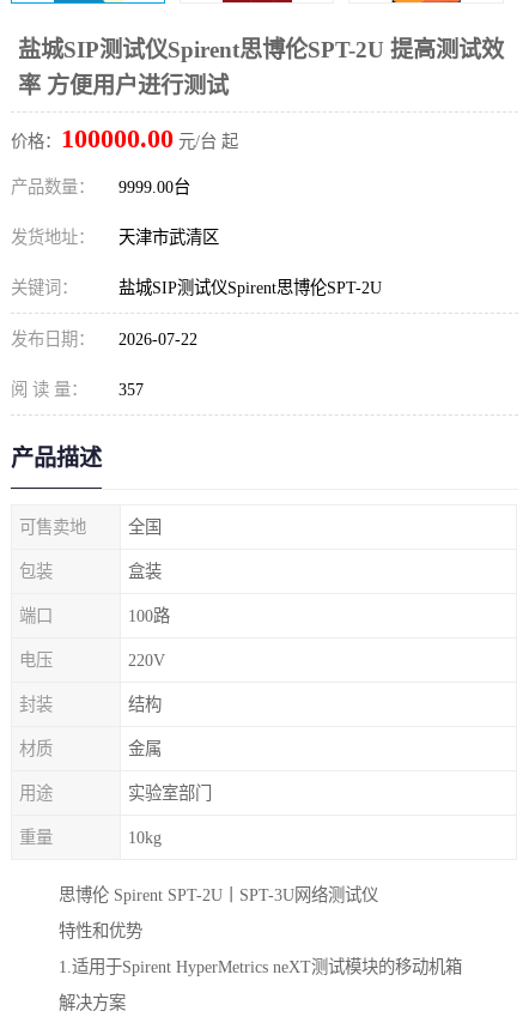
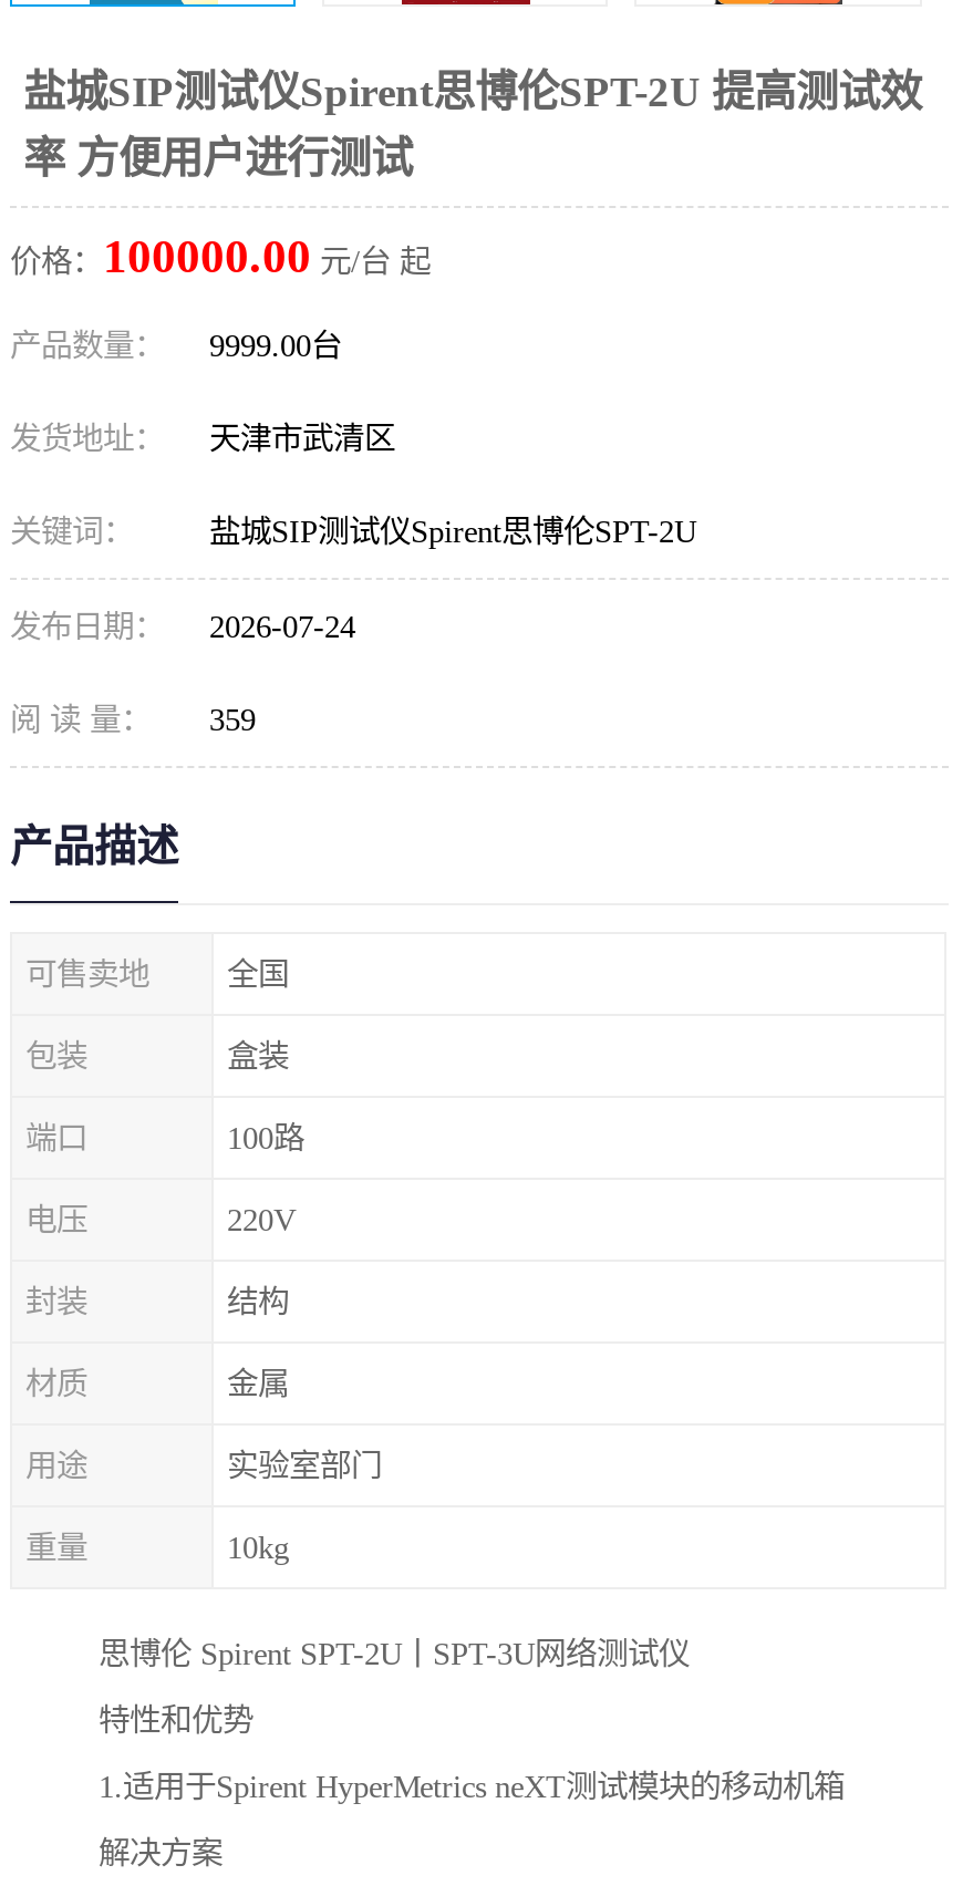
[11,329,197,349] 发布日期： 2026-07-22 -> [10,609,355,644] 发布日期： 2026-07-24
[11,380,144,399] 阅 读 量： 357 -> [10,702,256,737] 阅 读 量： 359

